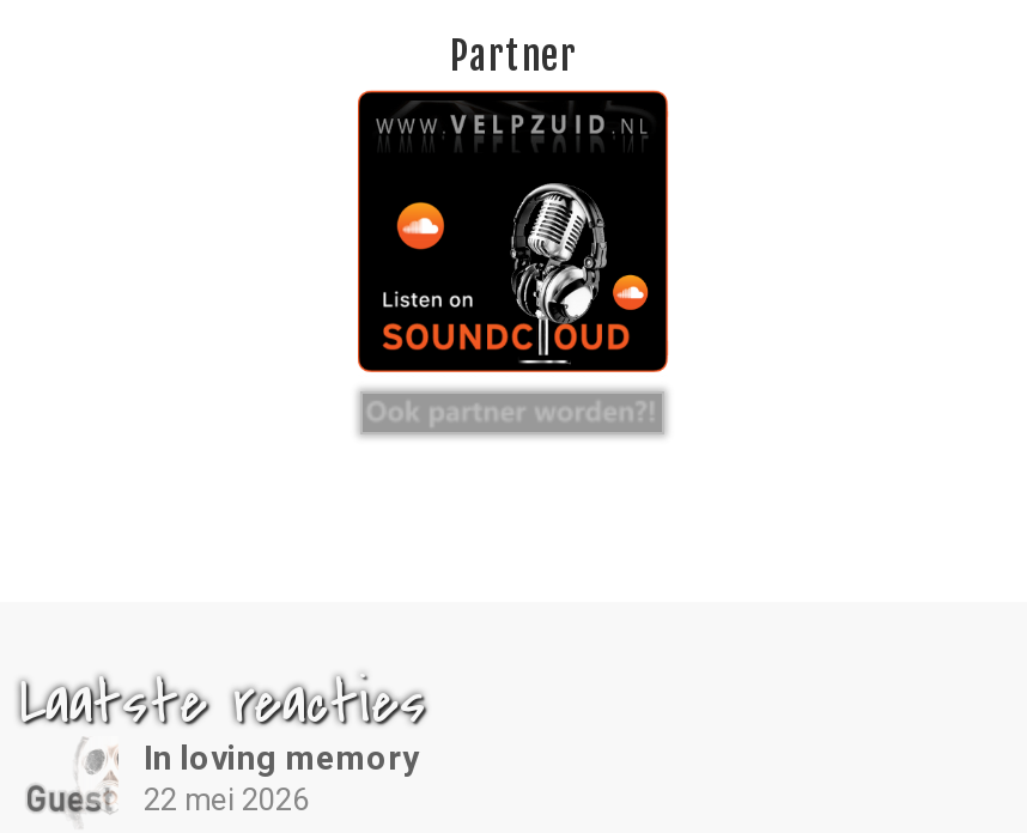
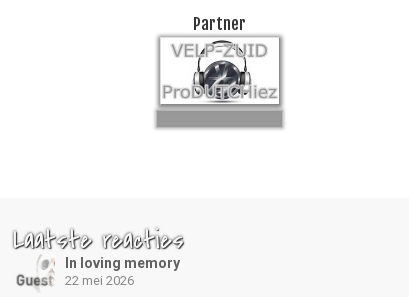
[355,87,669,375] [image] -> [155,34,285,110] [image]

